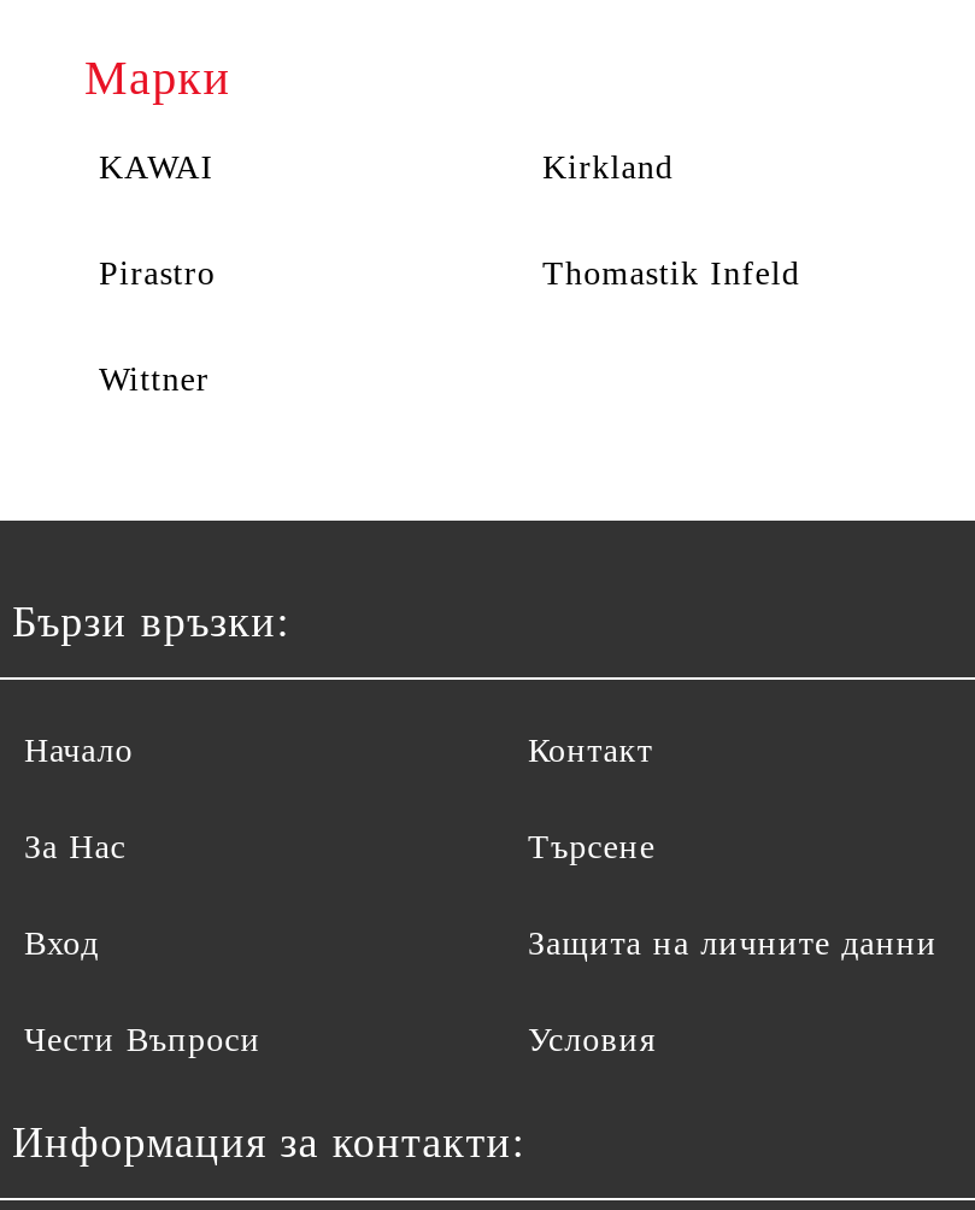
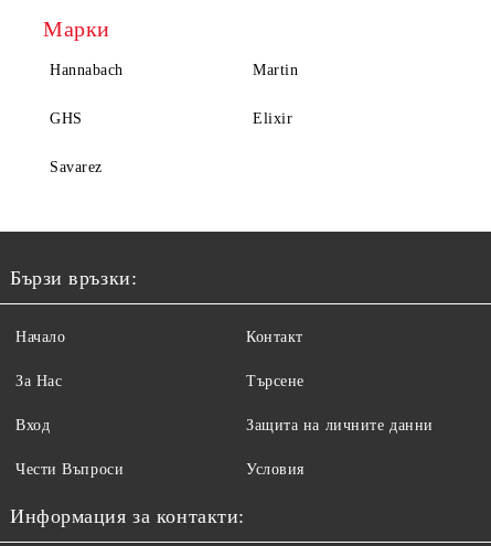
[99,149,674,186] KAWAI | Kirkland -> [50,62,298,78] Hannabach | Martin
[99,255,800,292] Pirastro | Thomastik Infeld -> [50,110,293,127] GHS | Elixir
[99,362,209,398] Wittner -> [50,159,103,175] Savarez

